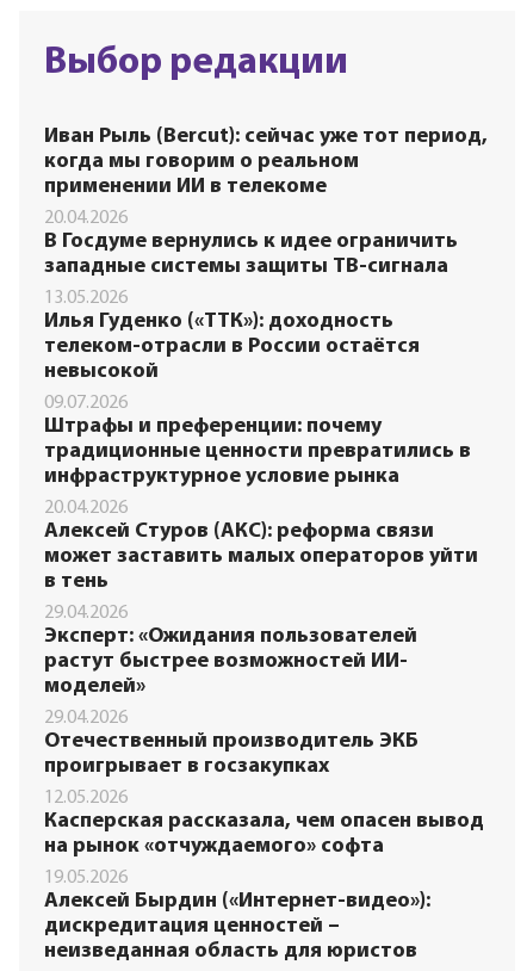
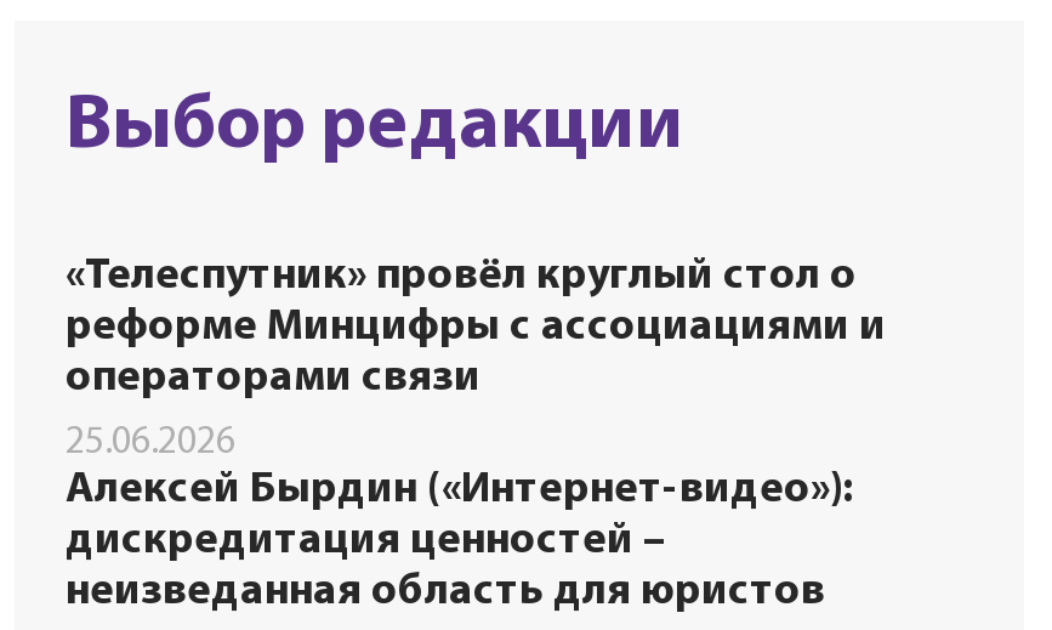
[44,125,488,887] Иван Рыль (Bercut): сейчас уже тот период, | когда мы говорим о реальном | применении ИИ в телекоме | 20.04.2026 | В Госдуме вернулись к идее ограничить | западные системы защиты ТВ-сигнала | 13.05.2026 | Илья Гуденко («ТТК»): доходность | телеком-отрасли в России остаётся | невысокой | 09.07.2026 | Штрафы и преференции: почему | традиционные ценности превратились в | инфраструктурное условие рынка | 20.04.2026 | Алексей Стуров (АКС): реформа связи | может заставить малых операторов уйти | в тень | 29.04.2026 | Эксперт: «Ожидания пользователей | растут быстрее возможностей ИИ- | моделей» | 29.04.2026 | Отечественный производитель ЭКБ | проигрывает в госзакупках | 12.05.2026 | Касперская рассказала, чем опасен вывод | на рынок «отчуждаемого» софта | 19.05.2026 -> [66,253,886,462] «Телеспутник» провёл круглый стол о | реформе Минцифры с ассоциациями и | операторами связи | 25.06.2026

